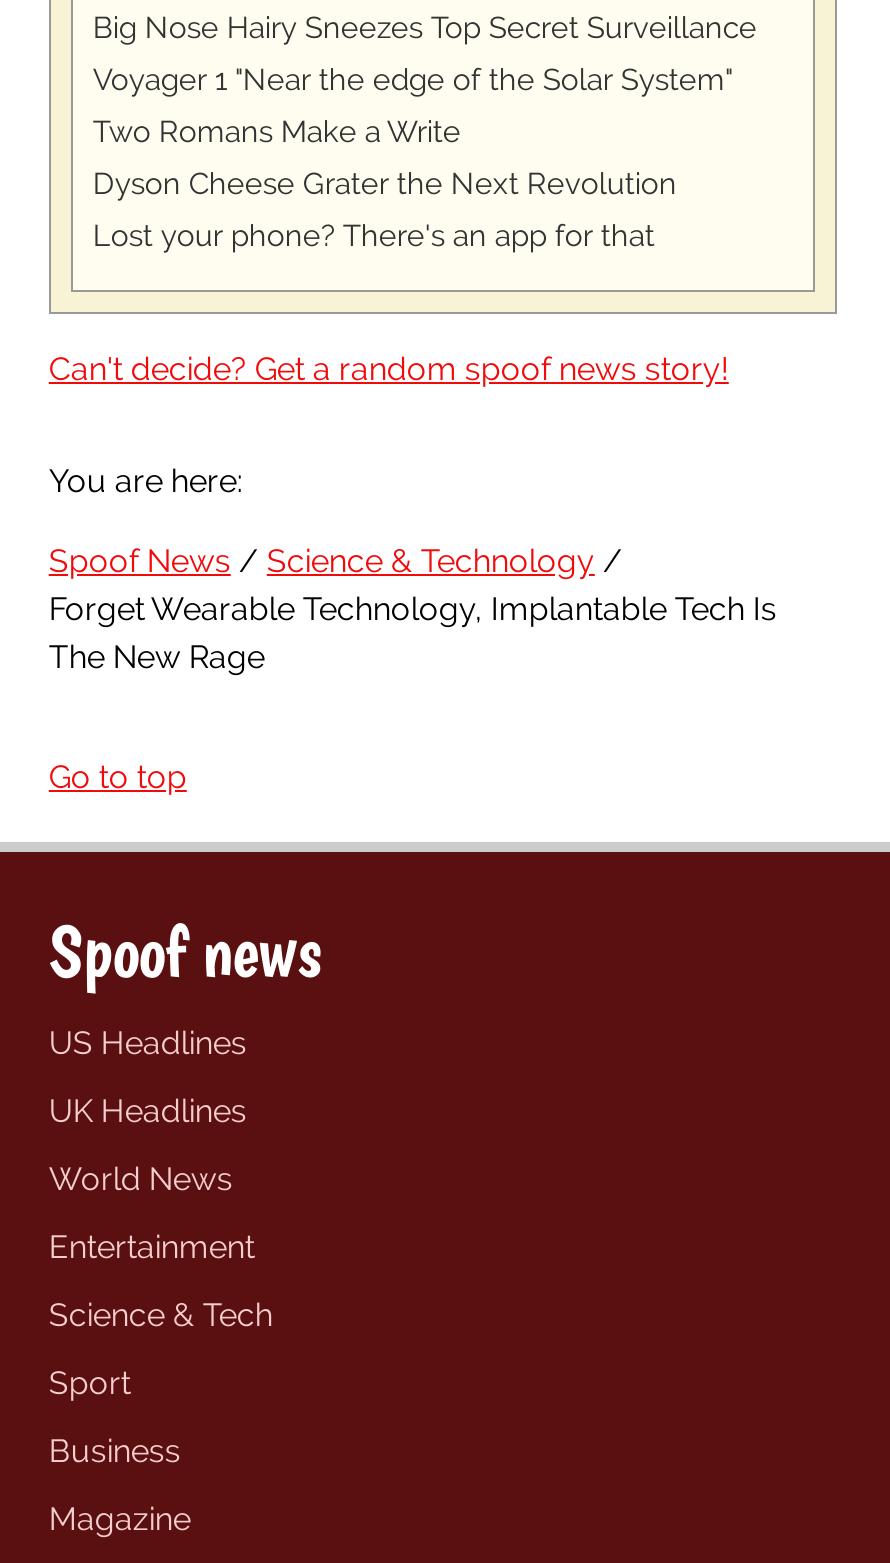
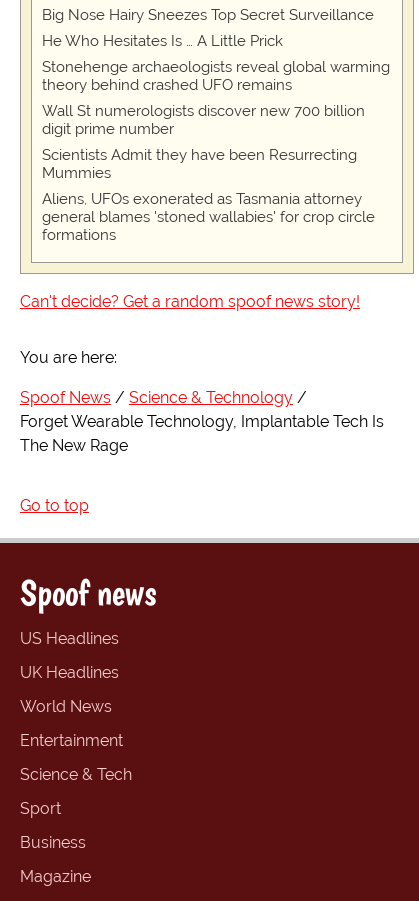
[93,63,733,255] Voyager 1 "Near the edge of the Solar System" | Two Romans Make a Write | Dyson Cheese Grater the Next Revolution | Lost your phone? There's an app for that -> [42,32,390,244] He Who Hesitates Is … A Little Prick | Stonehenge archaeologists reveal global warming | theory behind crashed UFO remains | Wall St numerologists discover new 700 billion | digit prime number | Scientists Admit they have been Resurrecting | Mummies | Aliens, UFOs exonerated as Tasmania attorney | general blames 'stoned wallabies' for crop circle | formations

